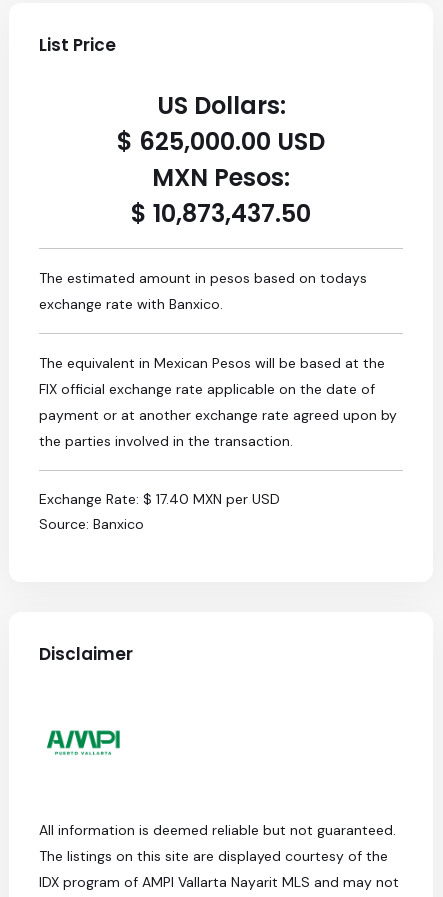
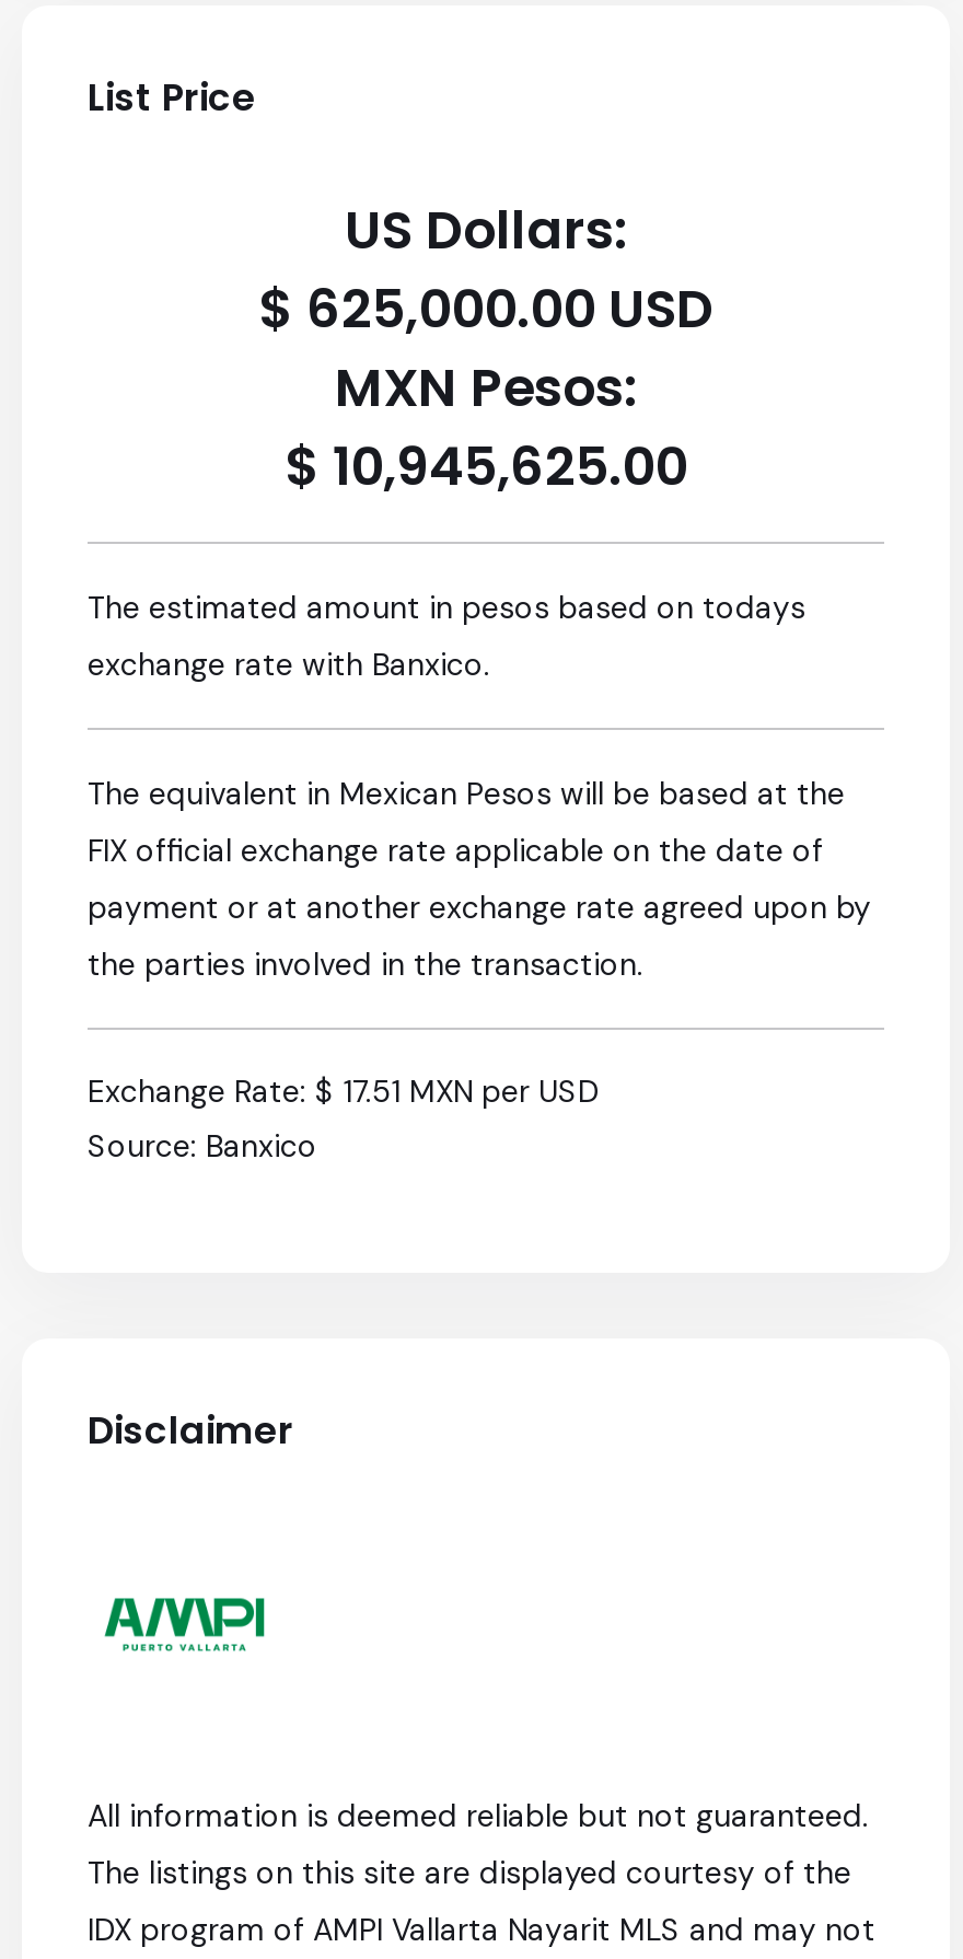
[131,197,311,230] $ 10,873,437.50 -> [285,430,687,502] $ 10,945,625.00
[39,490,280,508] Exchange Rate: $ 17.40 MXN per USD -> [88,1071,600,1111] Exchange Rate: $ 17.51 MXN per USD

